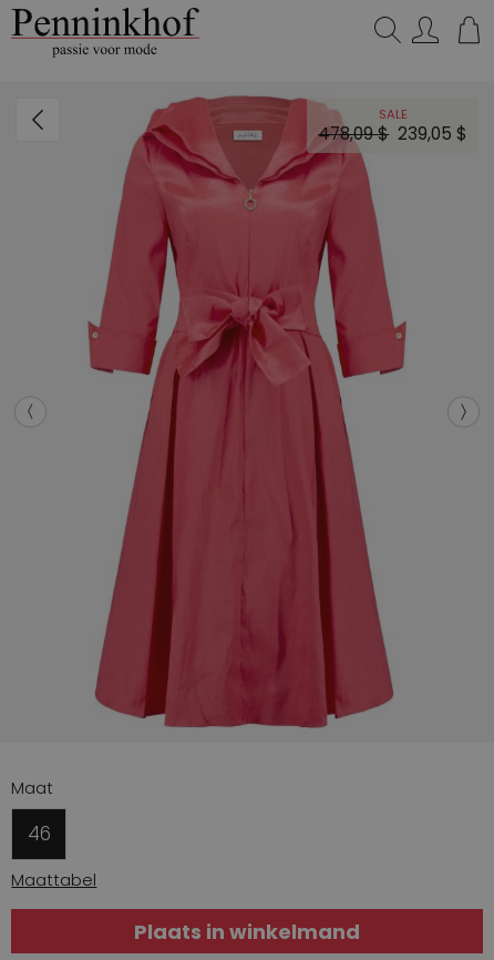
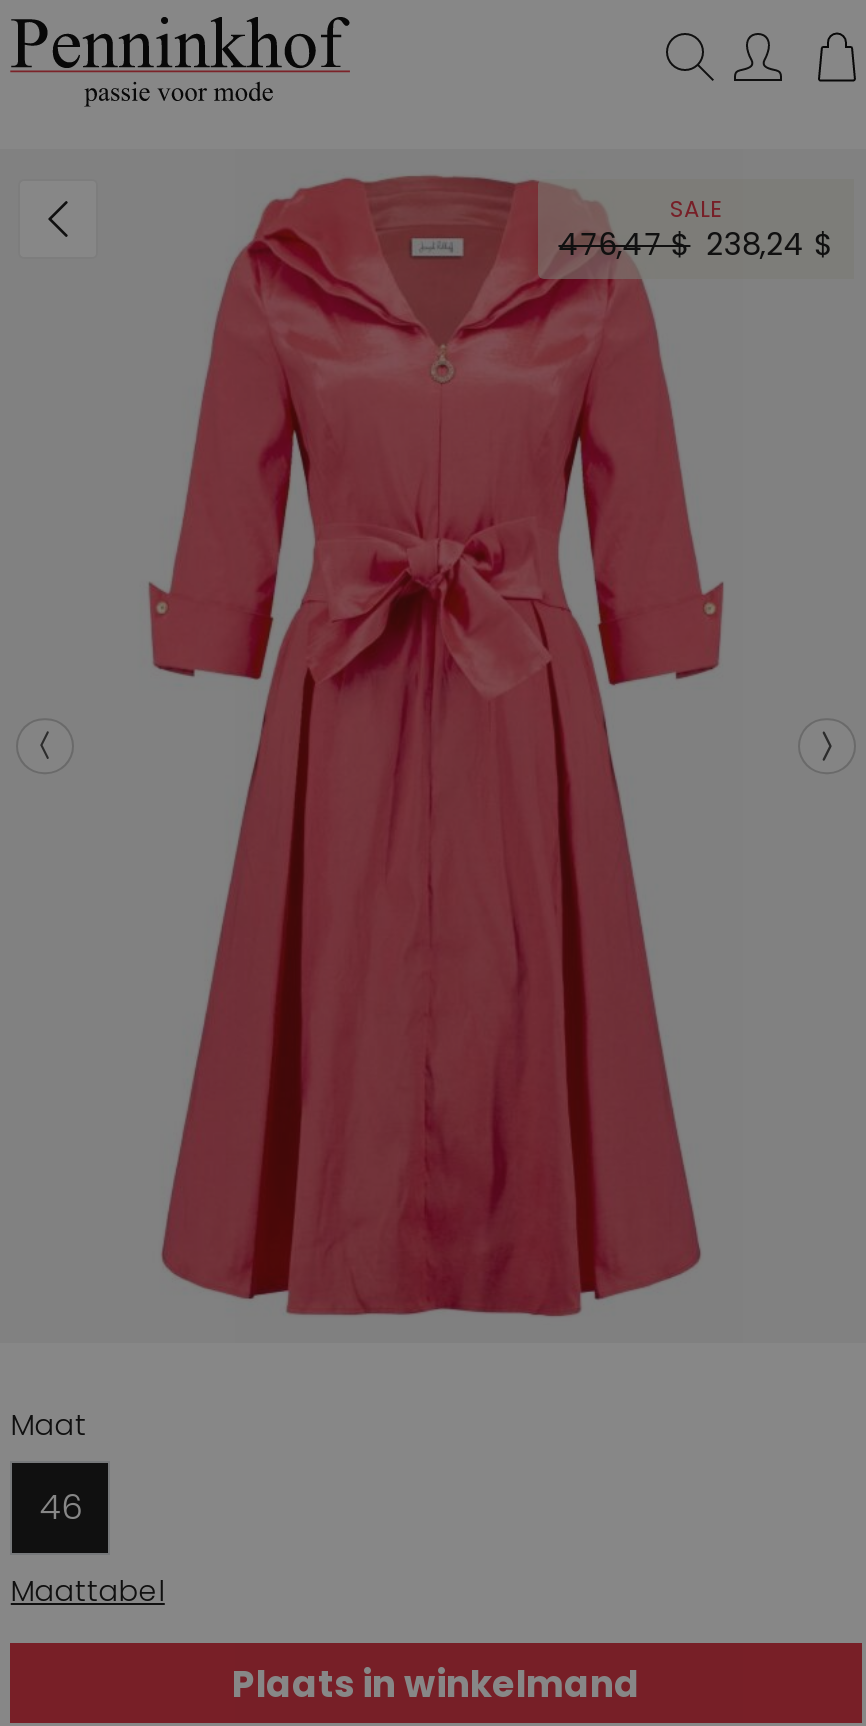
[318,122,467,145] 478,09 $ 239,05 $ -> [558,223,834,265] 476,47 $ 238,24 $

